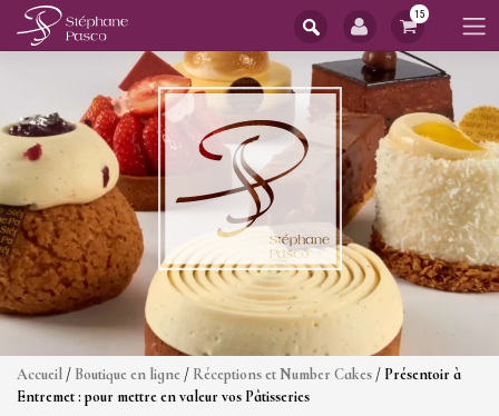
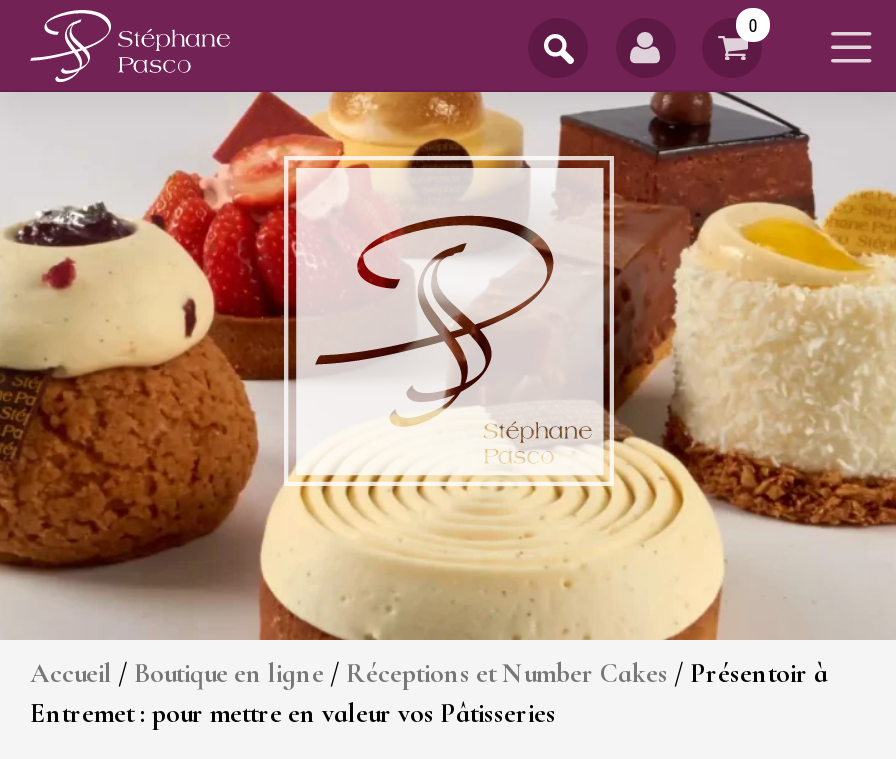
[414,8,425,20] 15 -> [748,14,758,36] 0

